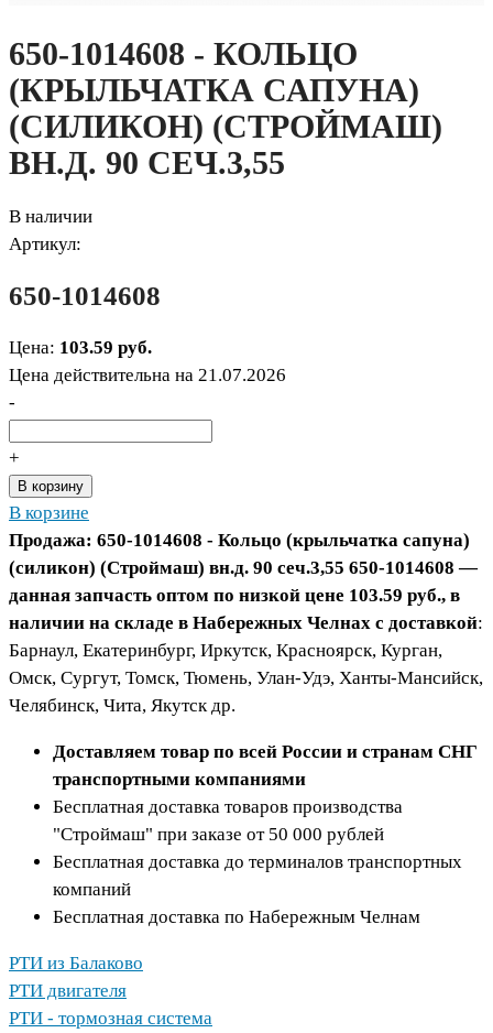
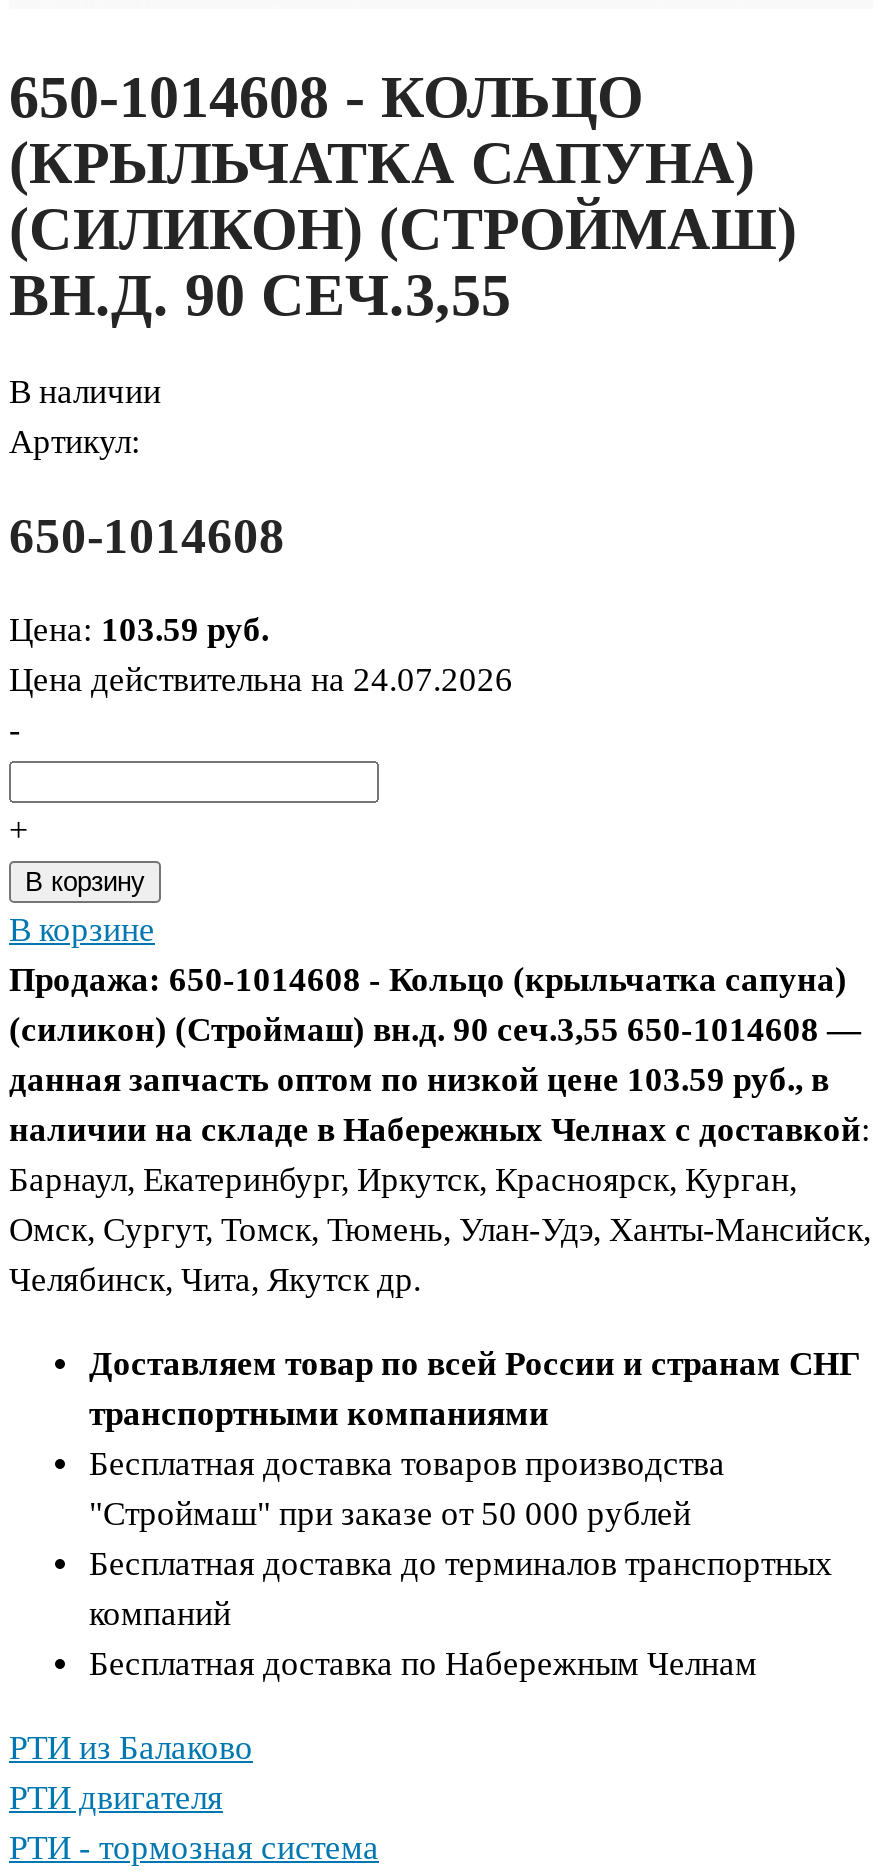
[9,364,286,385] Цена действительна на 21.07.2026 -> [9,660,513,698] Цена действительна на 24.07.2026

